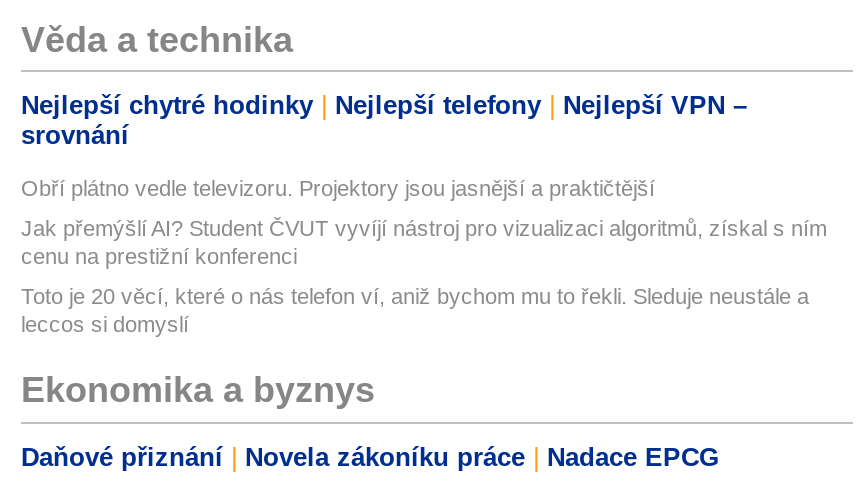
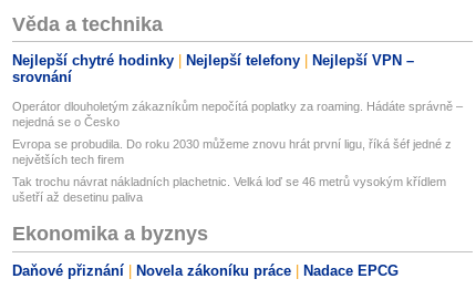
[21,177,655,201] Obří plátno vedle televizoru. Projektory jsou jasnější a praktičtější -> [12,100,463,129] Operátor dlouholetým zákazníkům nepočítá poplatky za roaming. Hádáte správně – | nejedná se o Česko
[21,217,827,269] Jak přemýšlí AI? Student ČVUT vyvíjí nástroj pro vizualizaci algoritmů, získal s ním | cenu na prestižní konferenci -> [12,138,452,167] Evropa se probudila. Do roku 2030 můžeme znovu hrát první ligu, říká šéf jedné z | největších tech firem
[21,285,809,337] Toto je 20 věcí, které o nás telefon ví, aniž bychom mu to řekli. Sleduje neustále a | leccos si domyslí -> [12,175,446,204] Tak trochu návrat nákladních plachetnic. Velká loď se 46 metrů vysokým křídlem | ušetří až desetinu paliva

